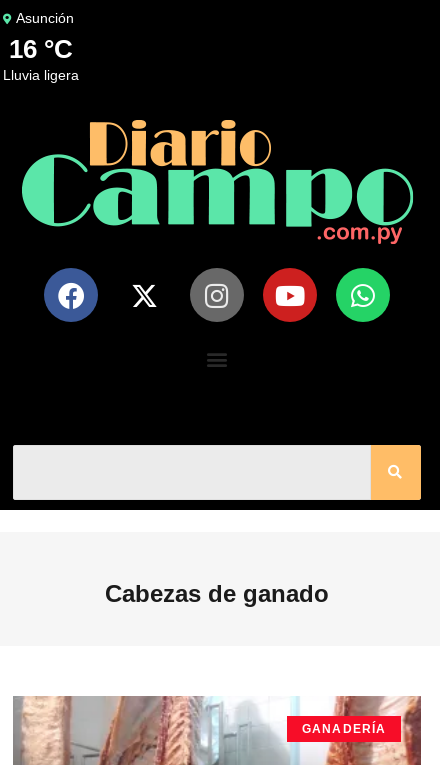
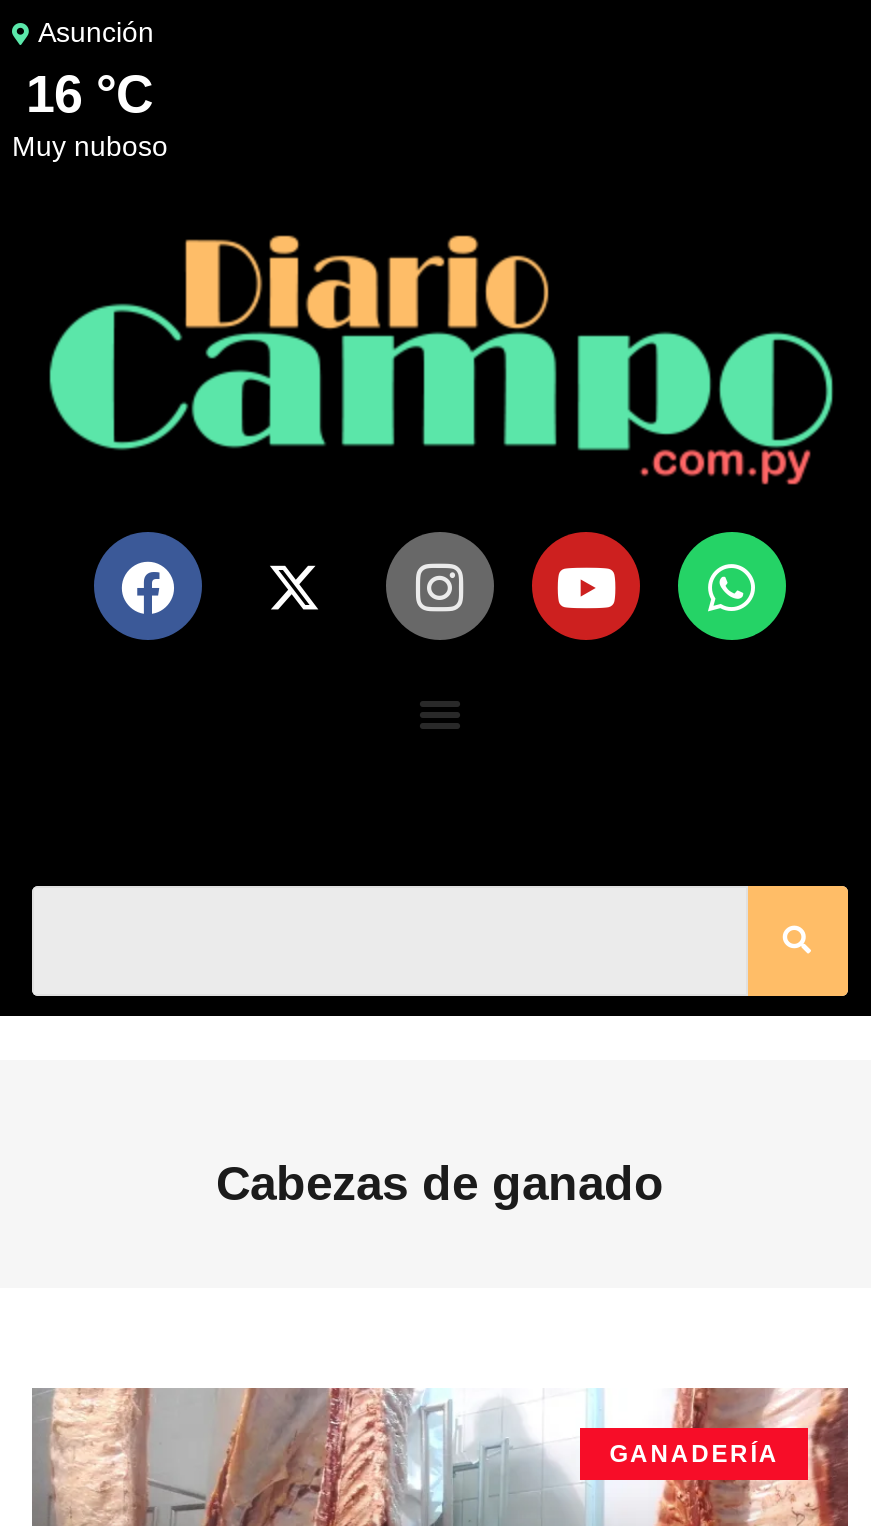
[11,67,79,83] lluvia ligera -> [36,130,168,162] muy nuboso

